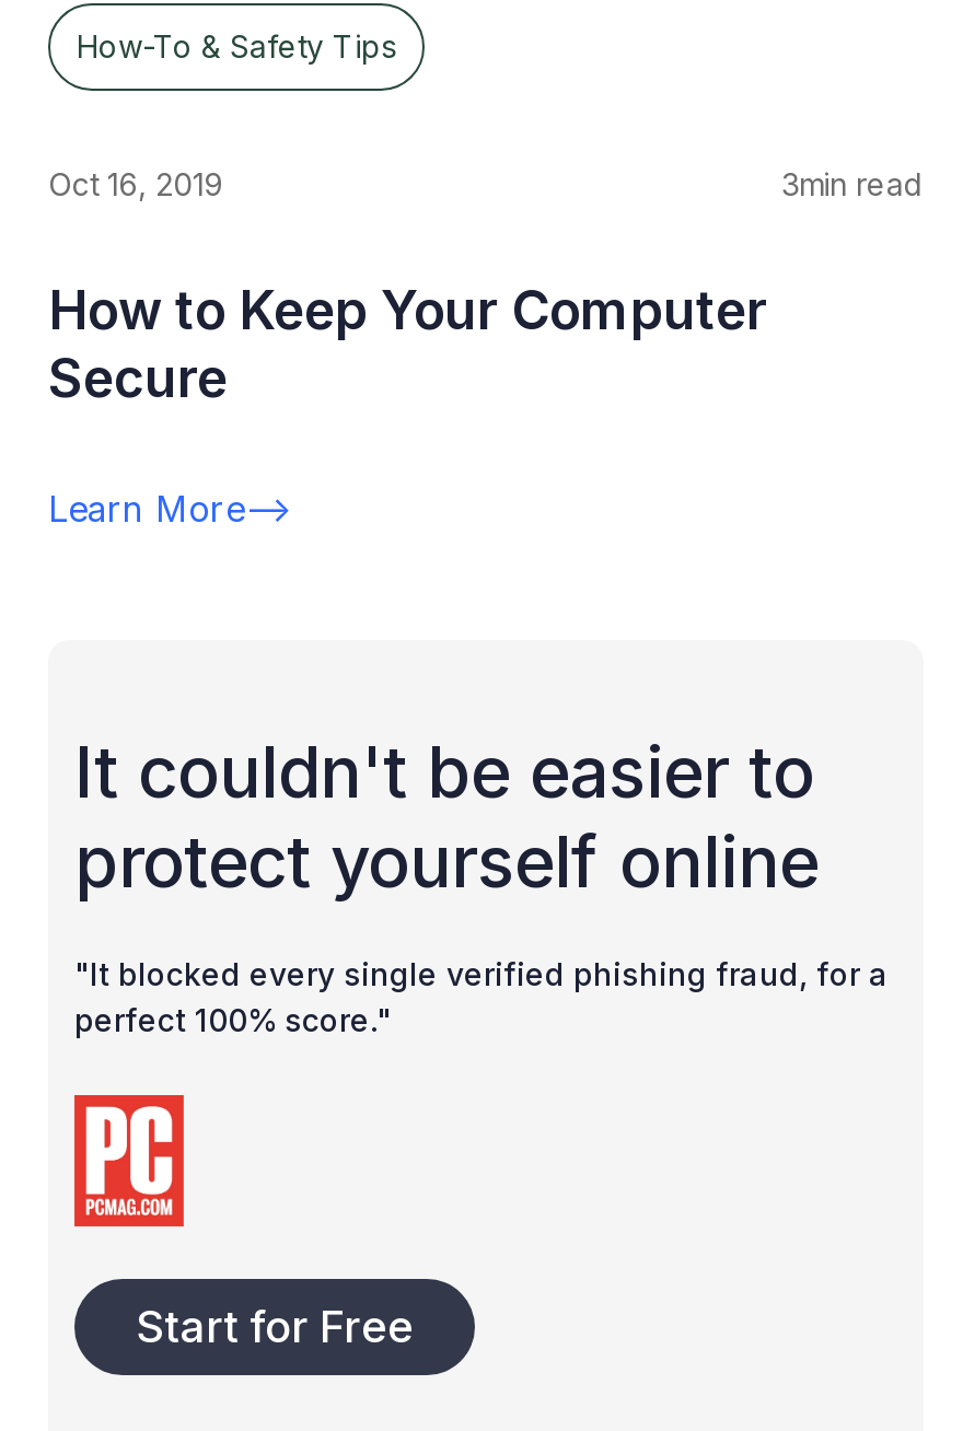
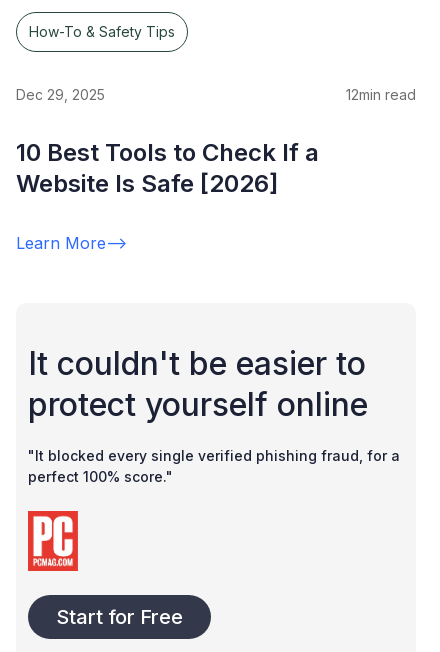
[48,165,924,202] Oct 16, 2019 | 3min read -> [16,86,416,103] Dec 29, 2025 | 12min read
[48,279,768,410] How to Keep Your Computer | Secure -> [16,138,319,198] 10 Best Tools to Check If a | Website Is Safe [2026]

